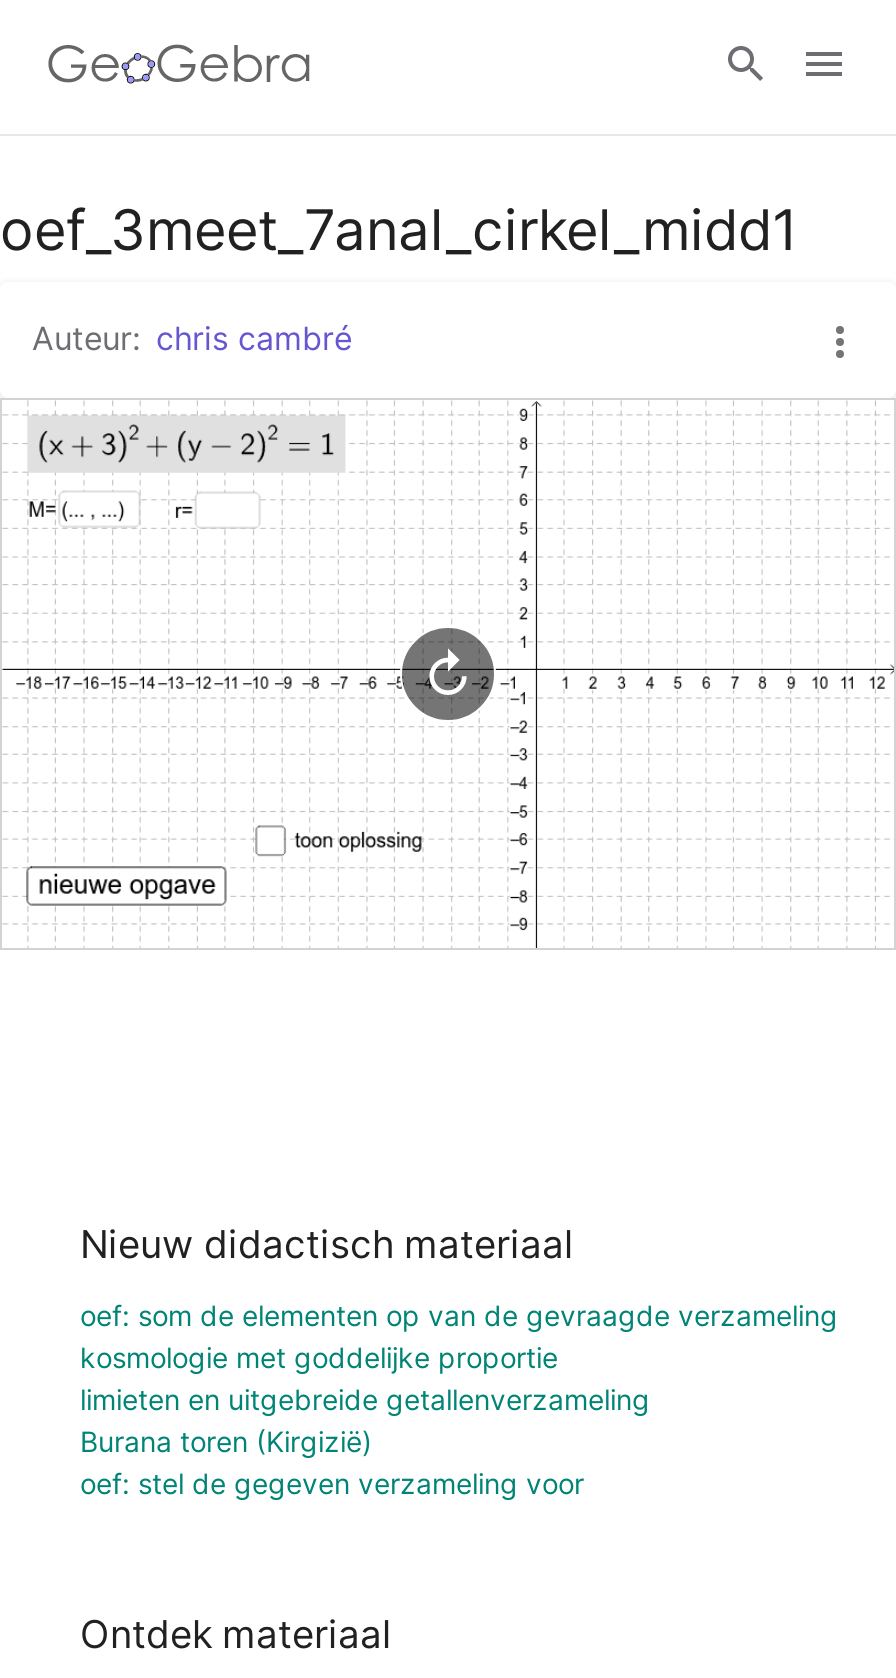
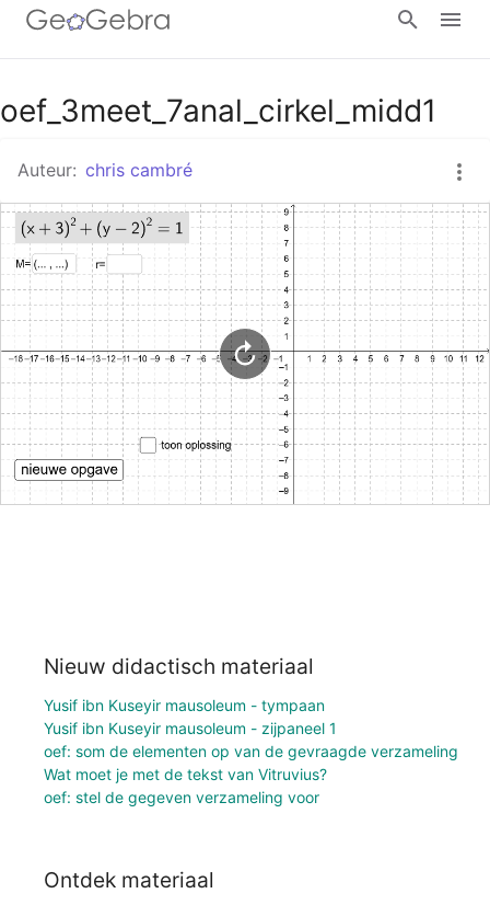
none -> [44,696,337,737] Yusif ibn Kuseyir mausoleum - tympaan | Yusif ibn Kuseyir mausoleum - zijpaneel 1
moved [80,1298,838,1332] -> [44,742,458,760]: oef: som de elementen op van de gevraagde verzameling
[80,1340,650,1458] kosmologie met goddelijke proportie | limieten en uitgebreide getallenverzameling | Burana toren (Kirgizië) -> [44,765,327,783] Wat moet je met de tekst van Vitruvius?

